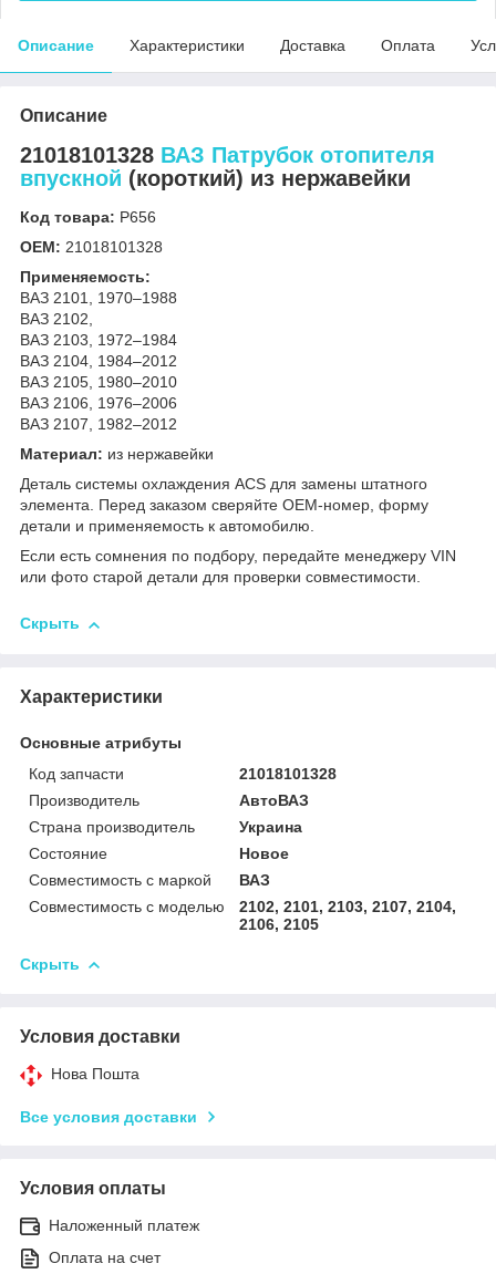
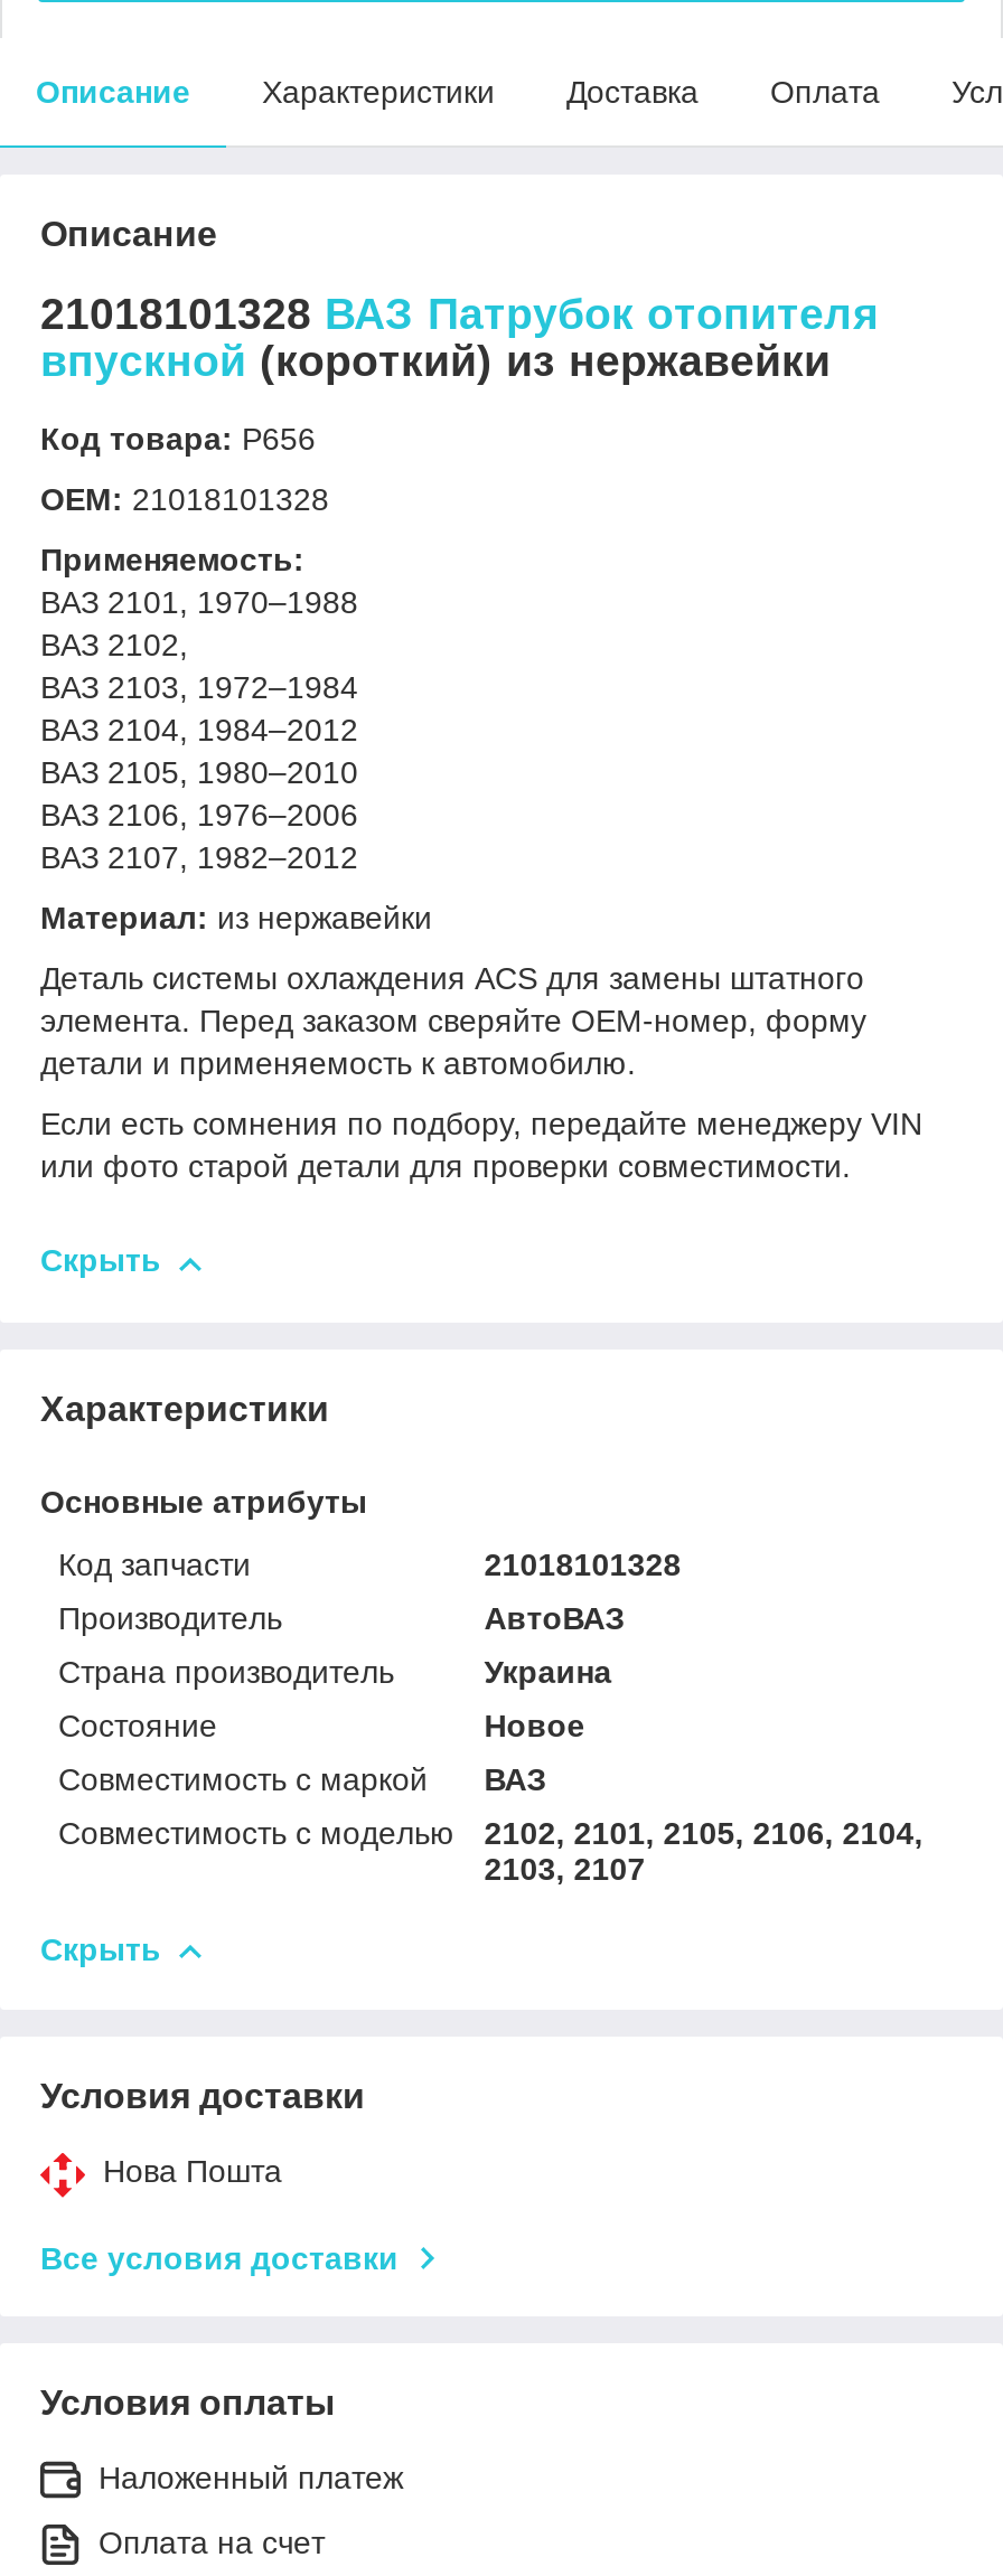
[29,897,456,915] Совместимость с моделью 2102, 2101, 2103, 2107, 2104, -> [58,1815,923,1850] Совместимость с моделью 2102, 2101, 2105, 2106, 2104,
[239,915,319,933] 2106, 2105 -> [484,1850,645,1886] 2103, 2107

